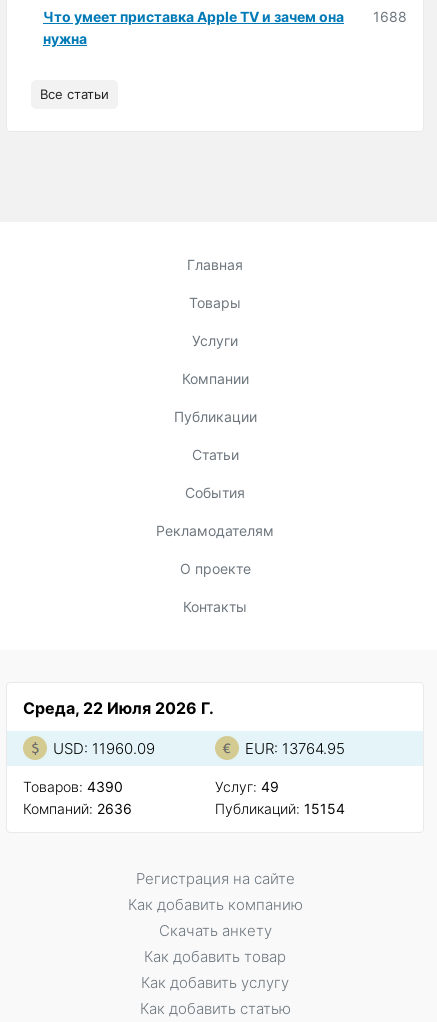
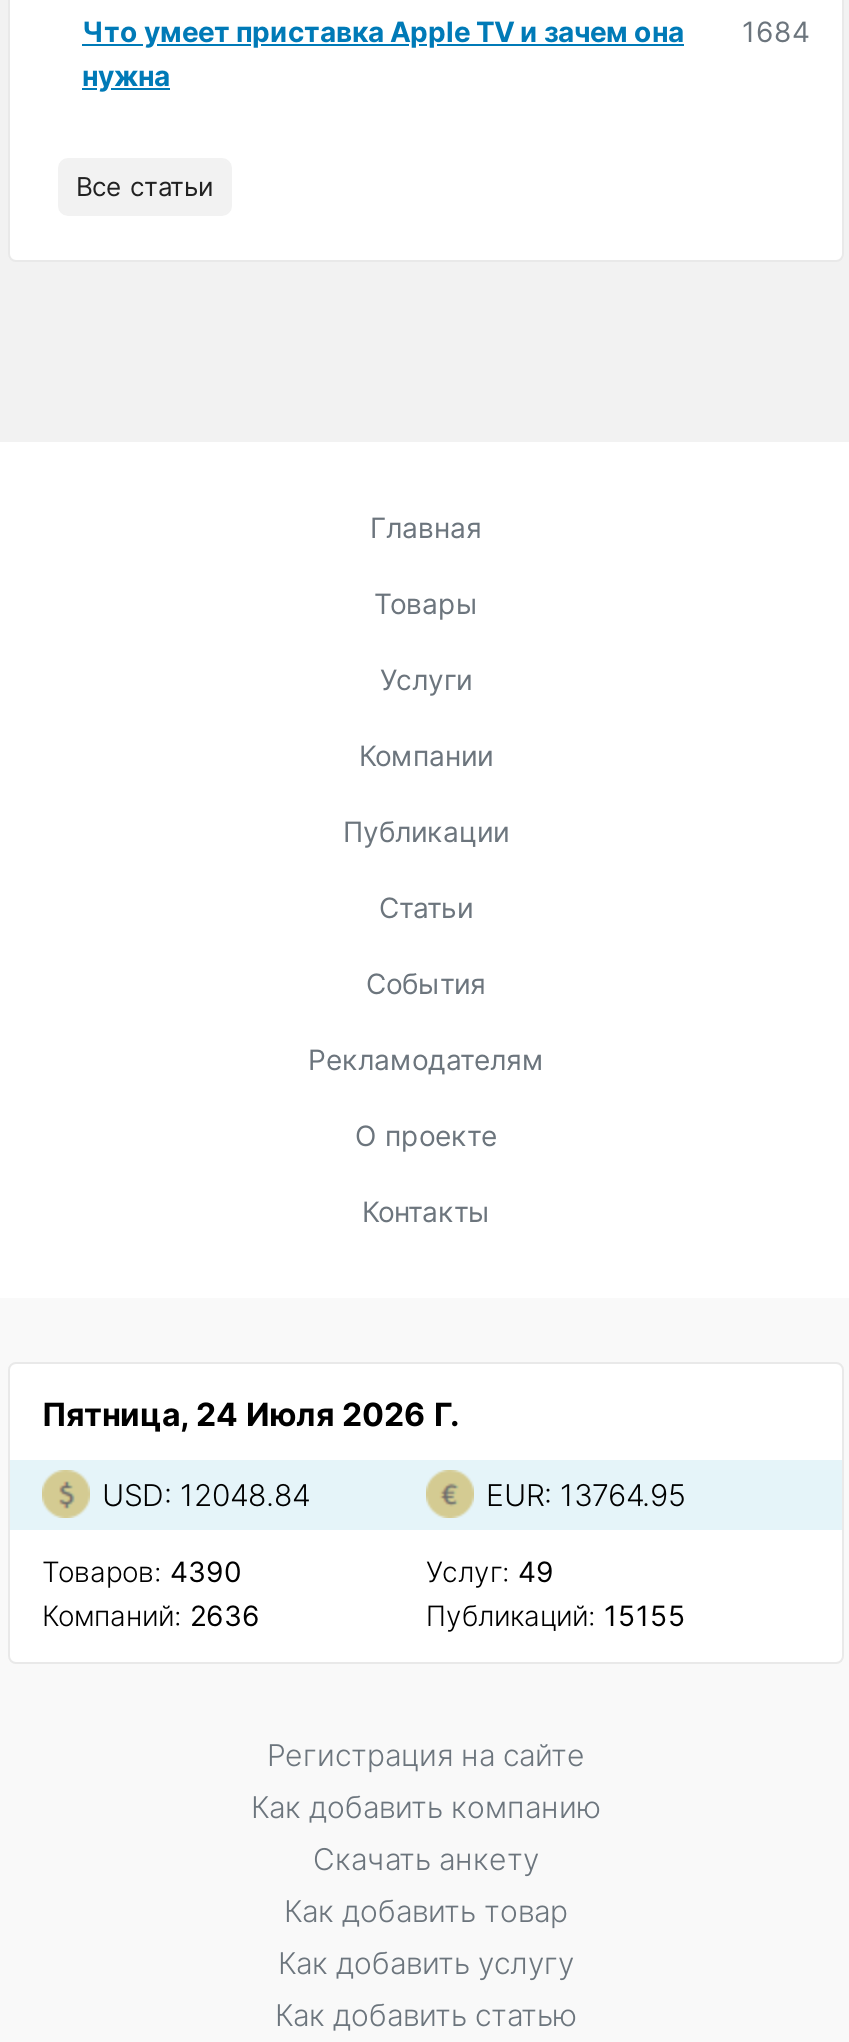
[43,8,407,25] Что умеет приставка Apple TV и зачем она 1688 -> [82,14,810,48] Что умеет приставка Apple TV и зачем она 1684
[23,698,214,718] Среда, 22 Июля 2026 Г. -> [42,1394,460,1434] Пятница, 24 Июля 2026 Г.
[53,739,155,758] USD: 11960.09 -> [102,1476,310,1514] USD: 12048.84
[215,800,345,817] Публикаций: 15154 -> [426,1598,686,1632] Публикаций: 15155

